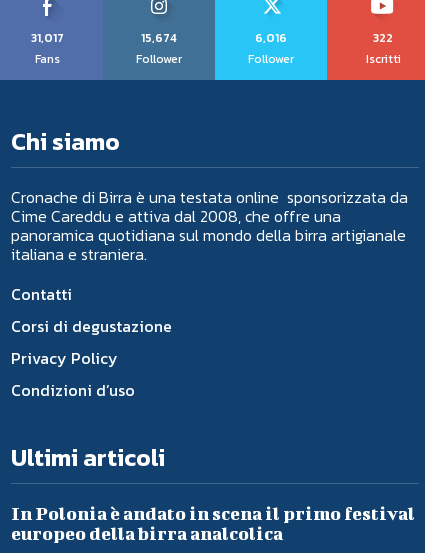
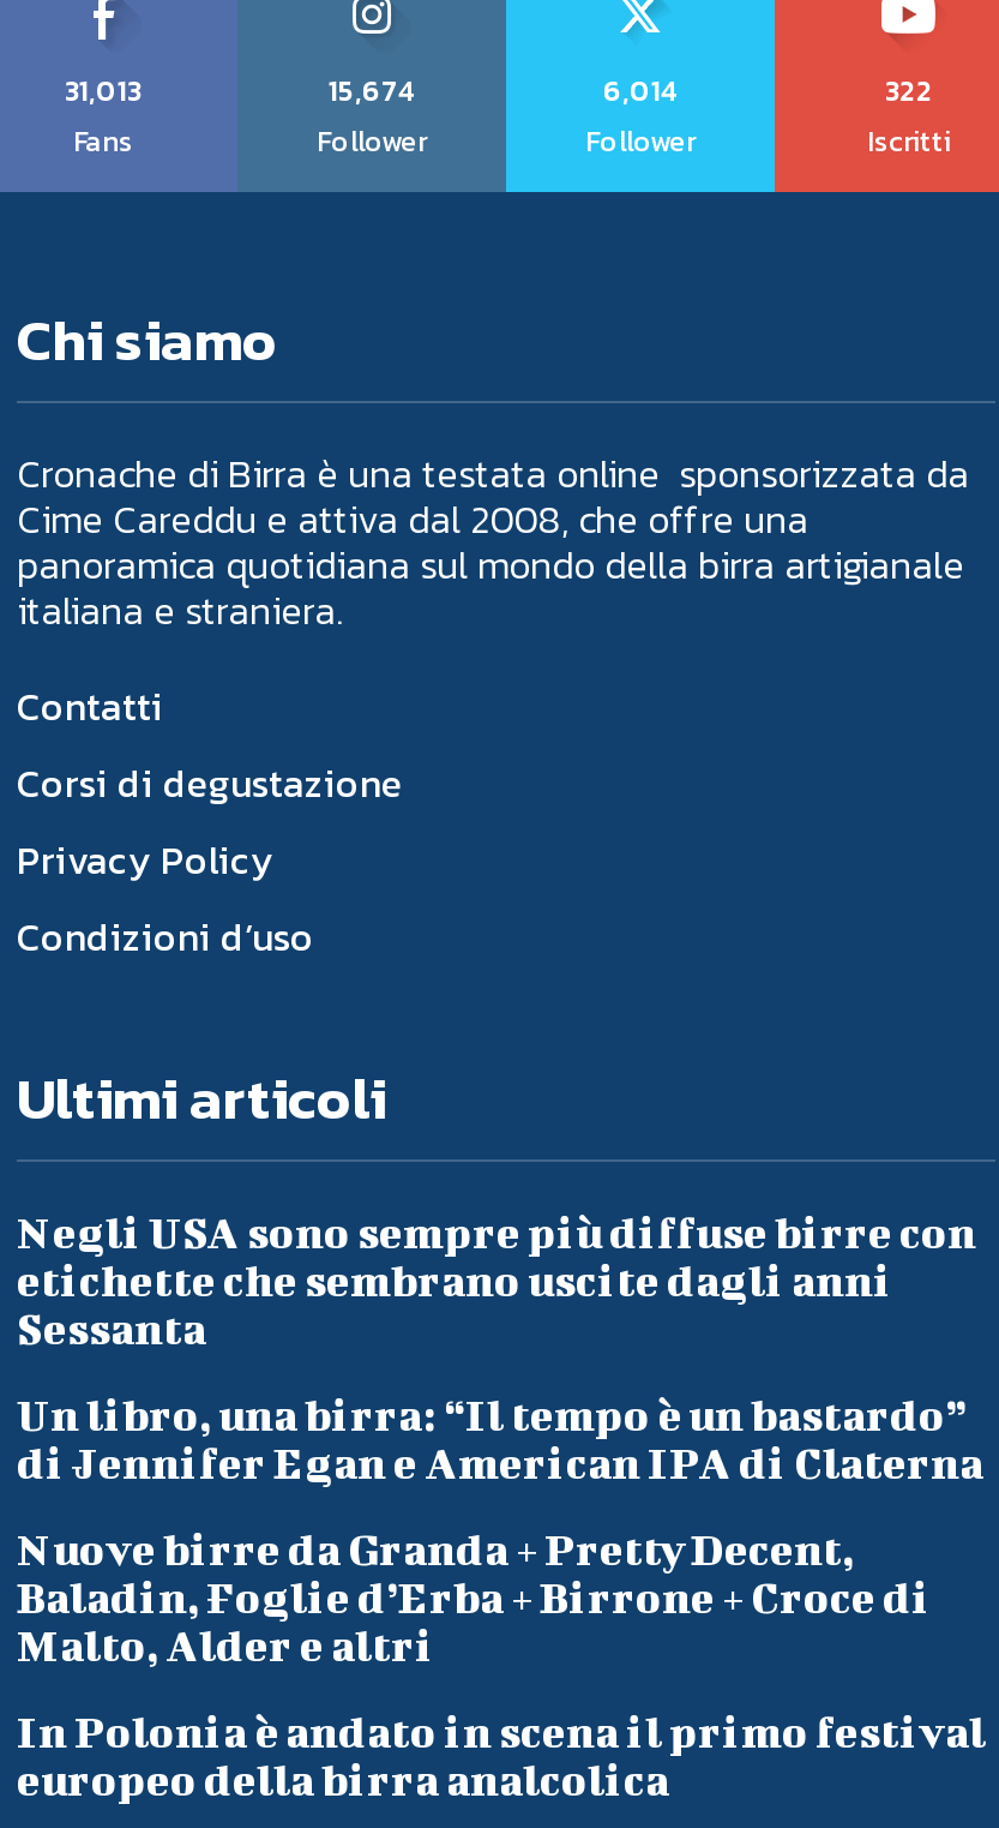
[30,29,63,47] 31,017 -> [65,69,142,112] 31,013
[255,29,287,47] 6,016 -> [603,69,678,112] 6,014
none -> [17,1207,983,1670] Negli USA sono sempre più diffuse birre con | etichette che sembrano uscite dagli anni | Sessanta | Un libro, una birra: “Il tempo è un bastardo” | di Jennifer Egan e American IPA di Claterna | Nuove birre da Granda + Pretty Decent, | Baladin, Foglie d’Erba + Birrone + Croce di | Malto, Alder e altri

